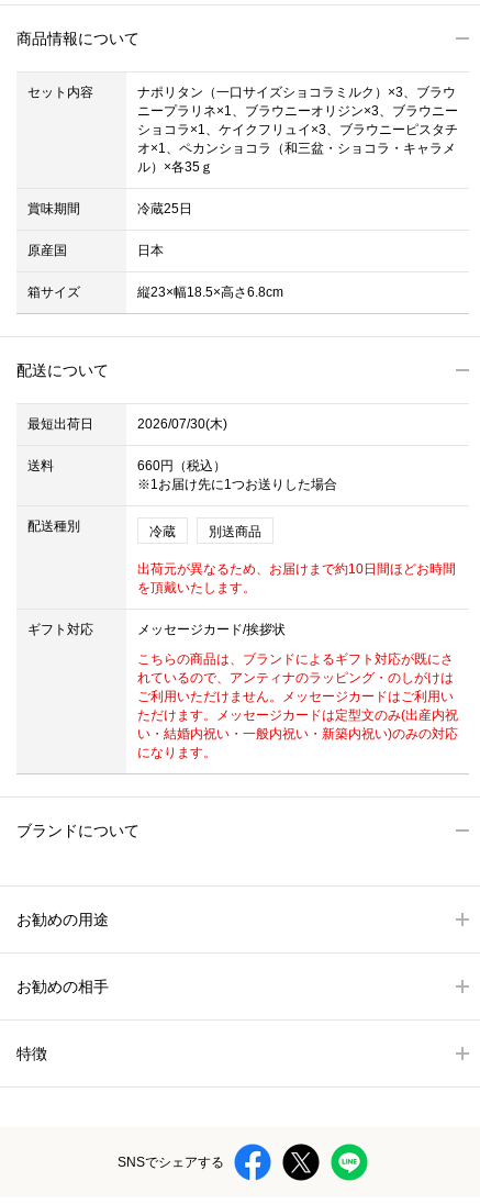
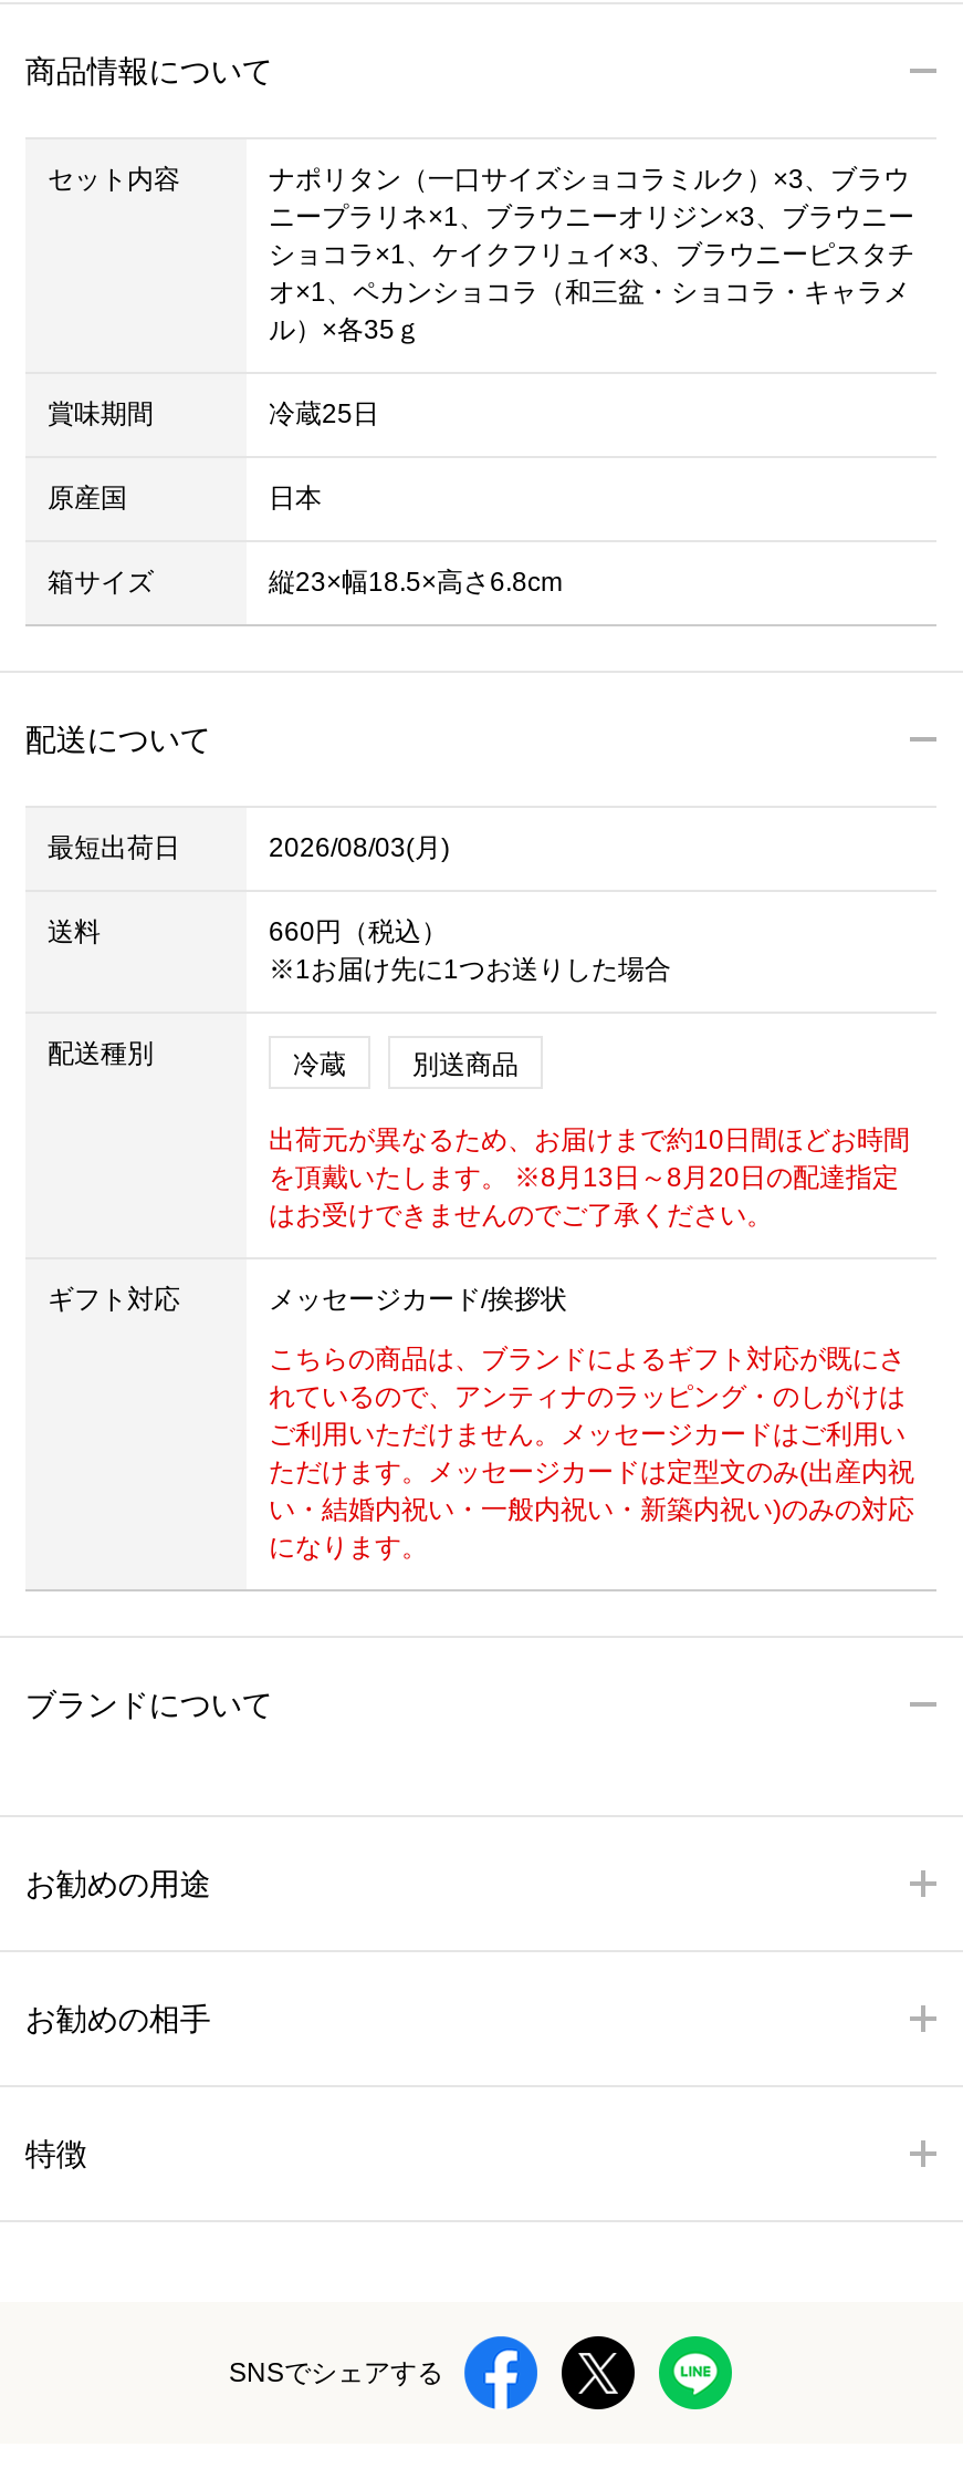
[137,416,227,432] 2026/07/30(木) -> [269,832,450,863] 2026/08/03(月)
[137,580,256,595] を頂戴いたします。 -> [269,1162,899,1231] を頂戴いたします。 ※8月13日～8月20日の配達指定 | はお受けできませんのでご了承ください。

